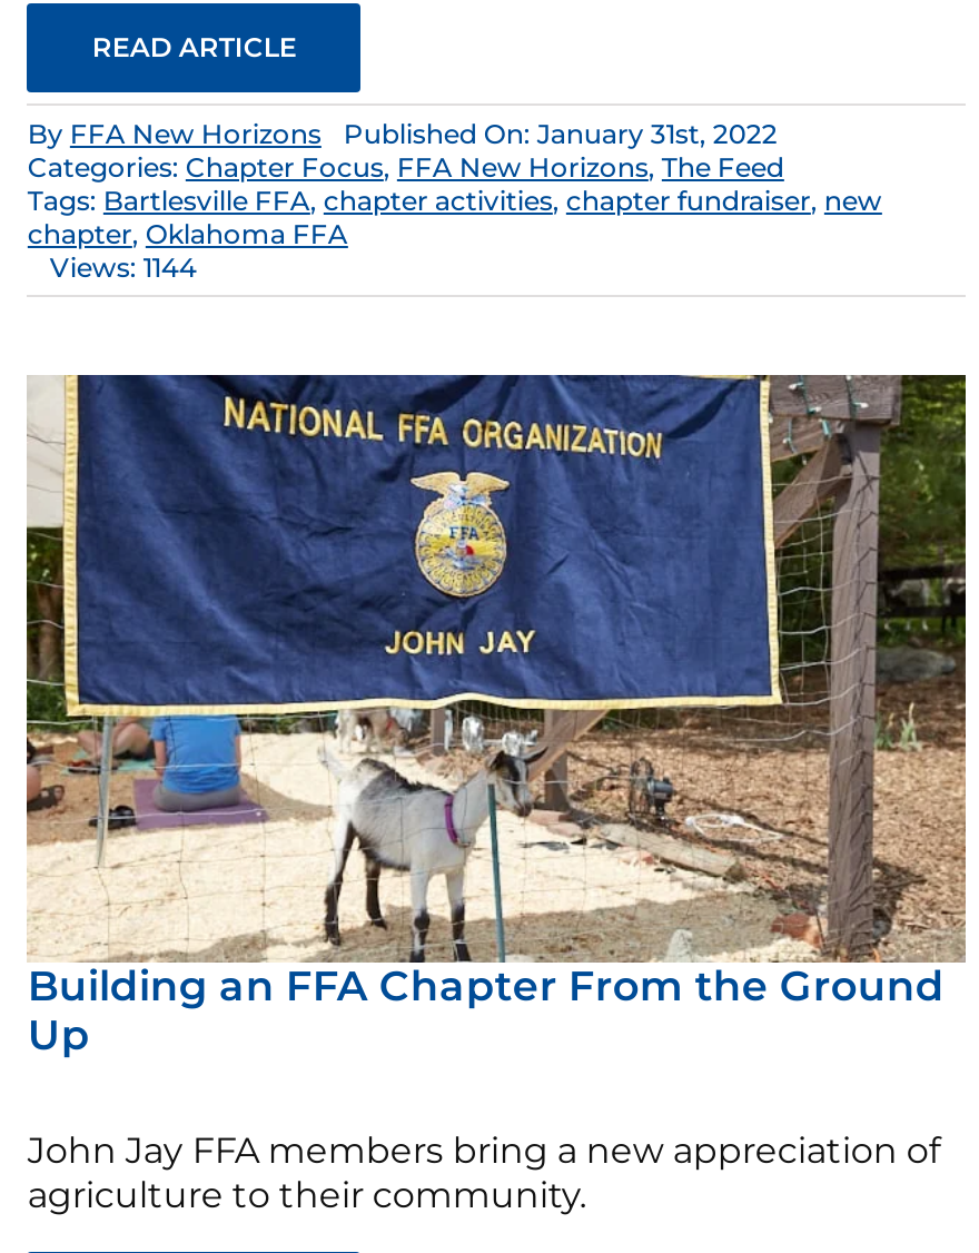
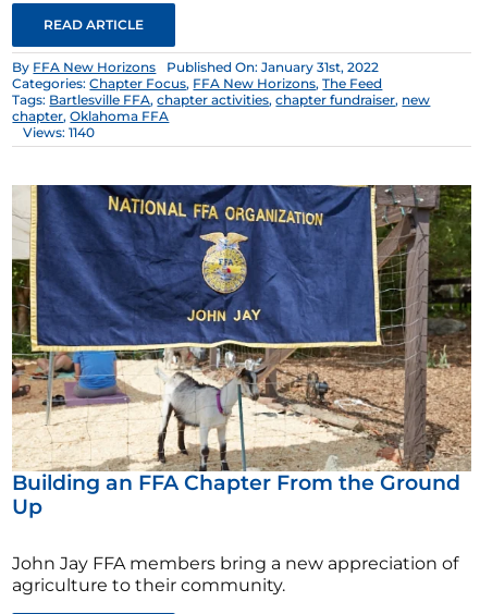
[50,251,197,284] Views: 1144 -> [23,124,95,140] Views: 1140

